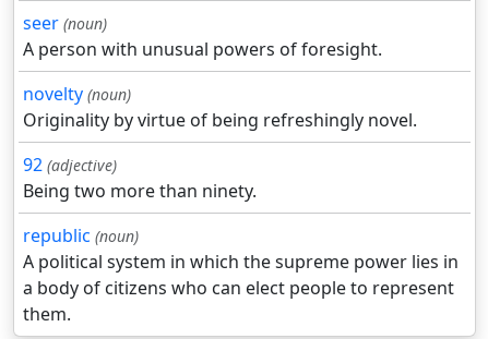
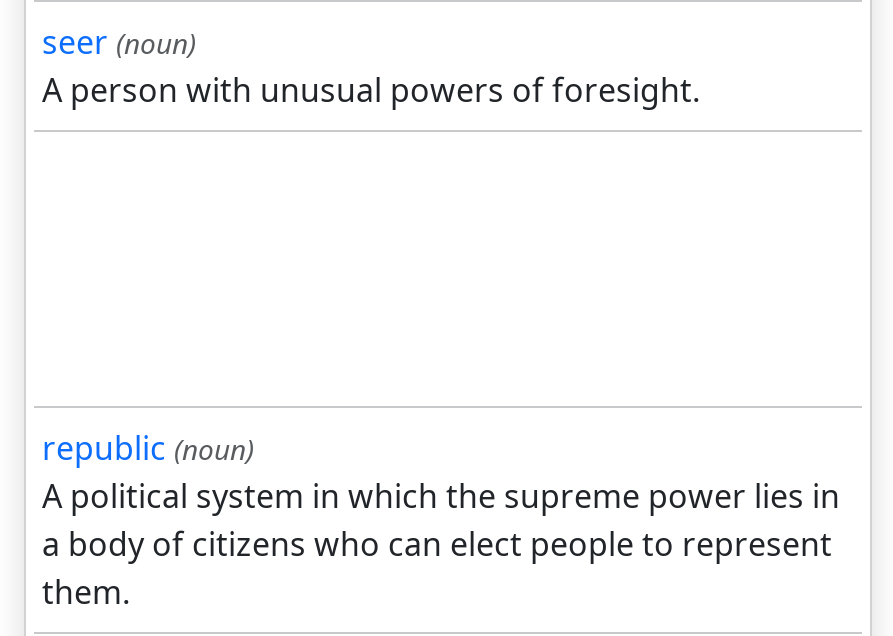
[23,82,417,203] novelty (noun) | Originality by virtue of being refreshingly novel. | 92 (adjective) | Being two more than ninety. -> none

